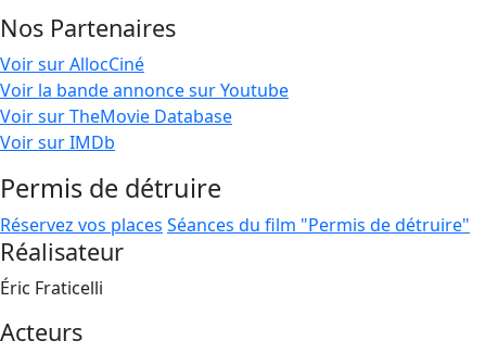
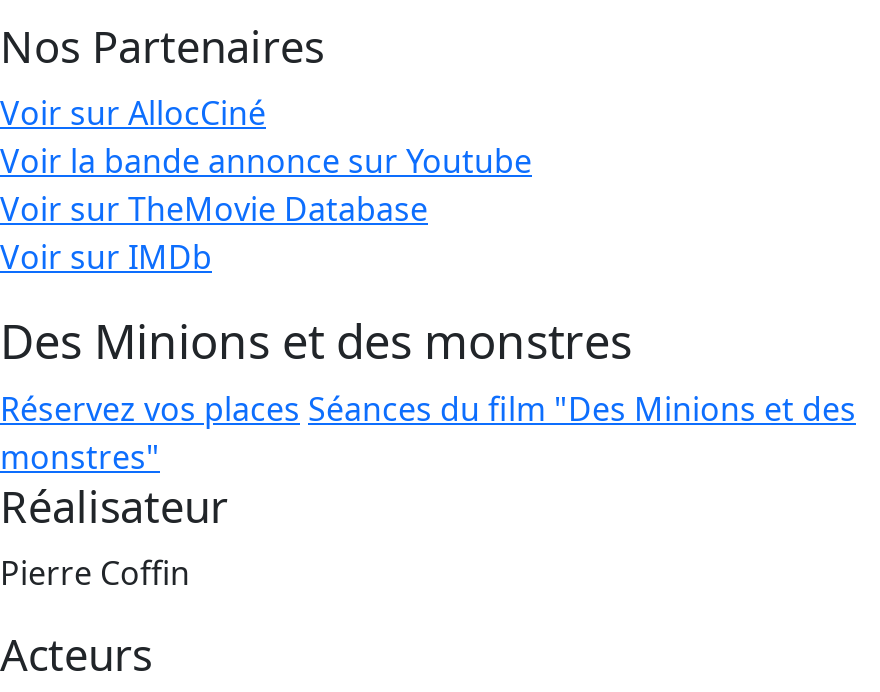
[0,171,470,237] Permis de détruire | Réservez vos places Séances du film "Permis de détruire" -> [0,309,856,479] Des Minions et des monstres | Réservez vos places Séances du film "Des Minions et des | monstres"
[0,276,103,300] Éric Fraticelli -> [0,551,190,595] Pierre Coffin

